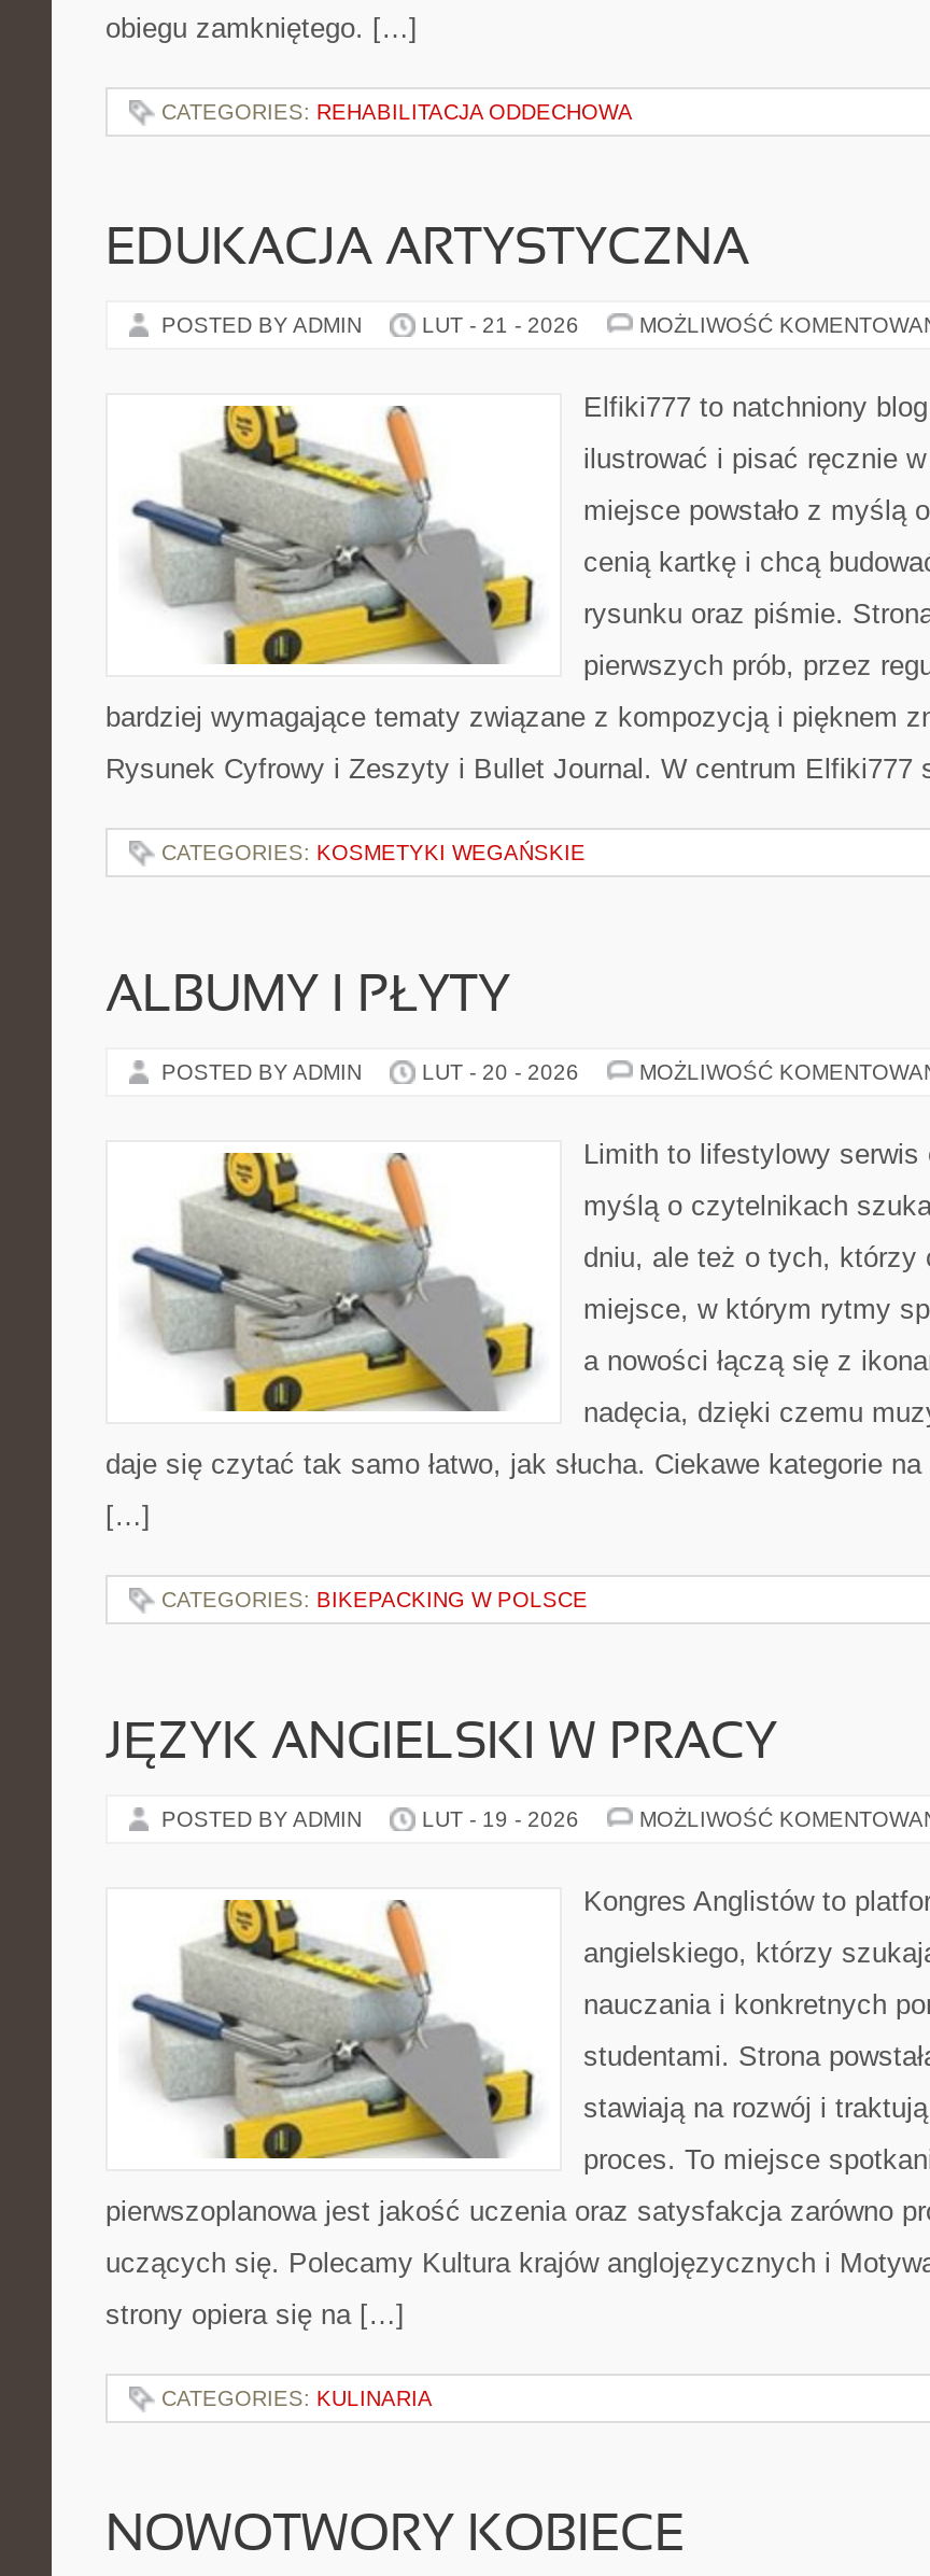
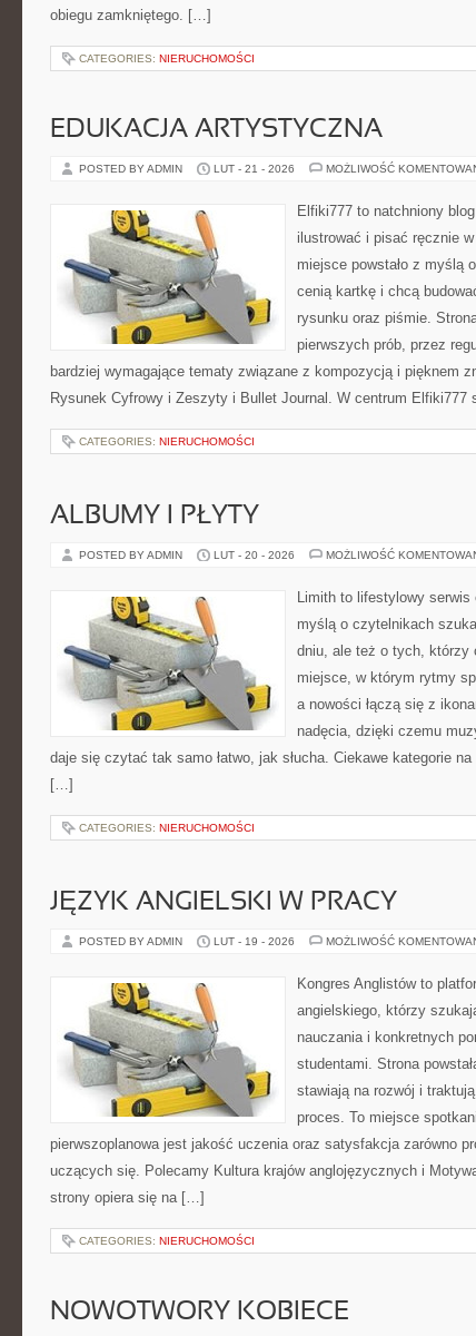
[161,100,633,124] CATEGORIES: REHABILITACJA ODDECHOWA -> [79,52,255,65] CATEGORIES: NIERUCHOMOŚCI
[161,841,586,864] CATEGORIES: KOSMETYKI WEGAŃSKIE -> [79,435,255,448] CATEGORIES: NIERUCHOMOŚCI
[161,1588,588,1611] CATEGORIES: BIKEPACKING W POLSCE -> [79,822,255,834] CATEGORIES: NIERUCHOMOŚCI
[161,2387,433,2410] CATEGORIES: KULINARIA -> [79,1235,255,1247] CATEGORIES: NIERUCHOMOŚCI

